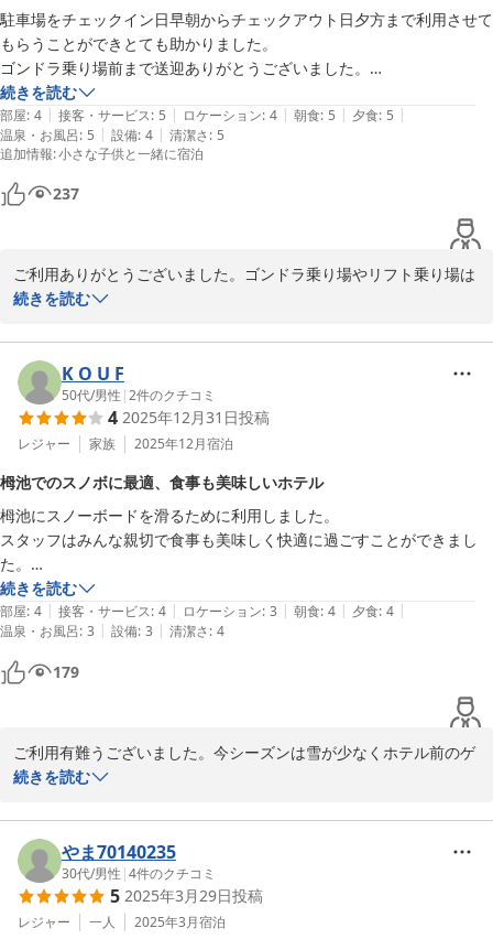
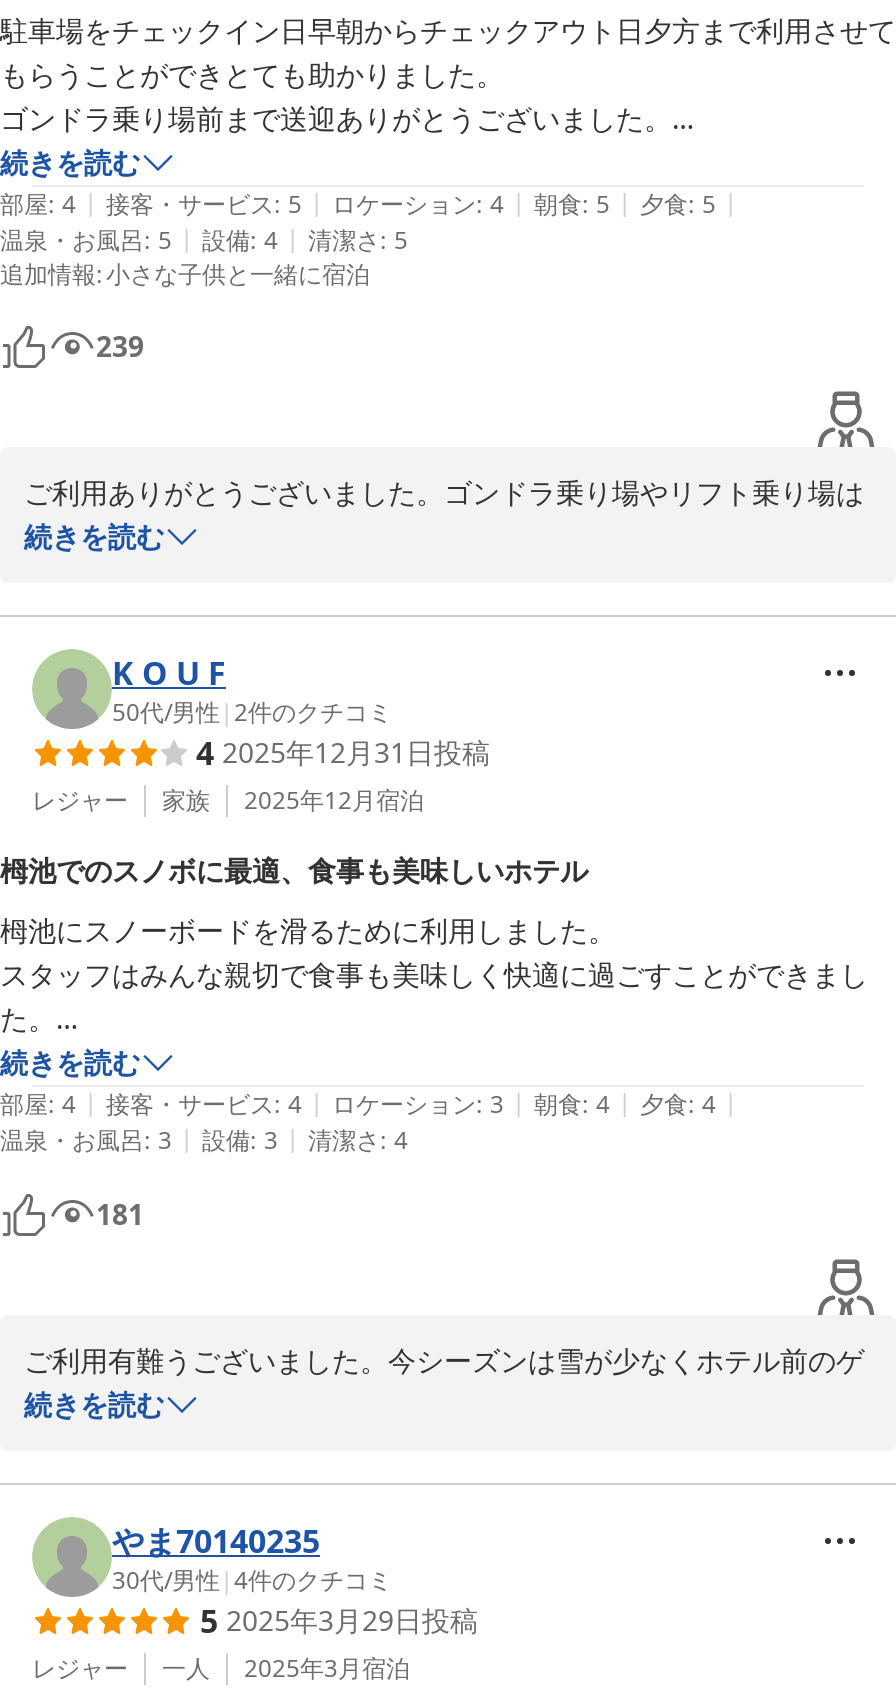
[53,183,79,204] 237 -> [96,327,144,365] 239
[53,661,79,682] 179 -> [96,1195,144,1233] 181

